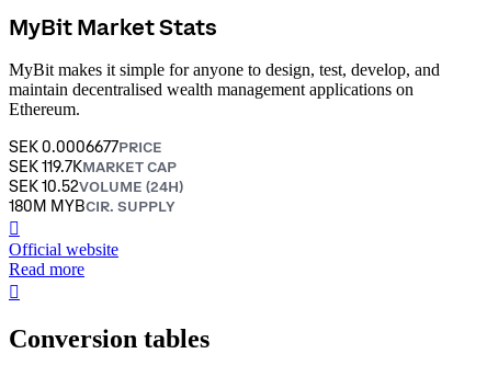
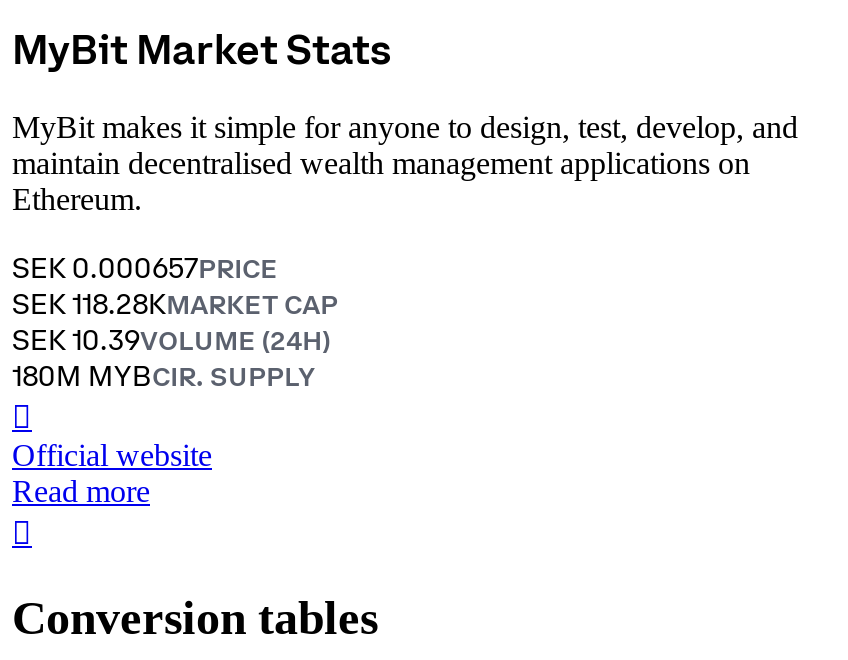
[9,136,162,156] SEK 0.0006677PRICE -> [12,249,278,285] SEK 0.000657PRICE
[9,156,177,176] SEK 119.7KMARKET CAP -> [12,285,338,321] SEK 118.28KMARKET CAP
[9,176,183,196] SEK 10.52VOLUME (24H) -> [12,321,330,357] SEK 10.39VOLUME (24H)

